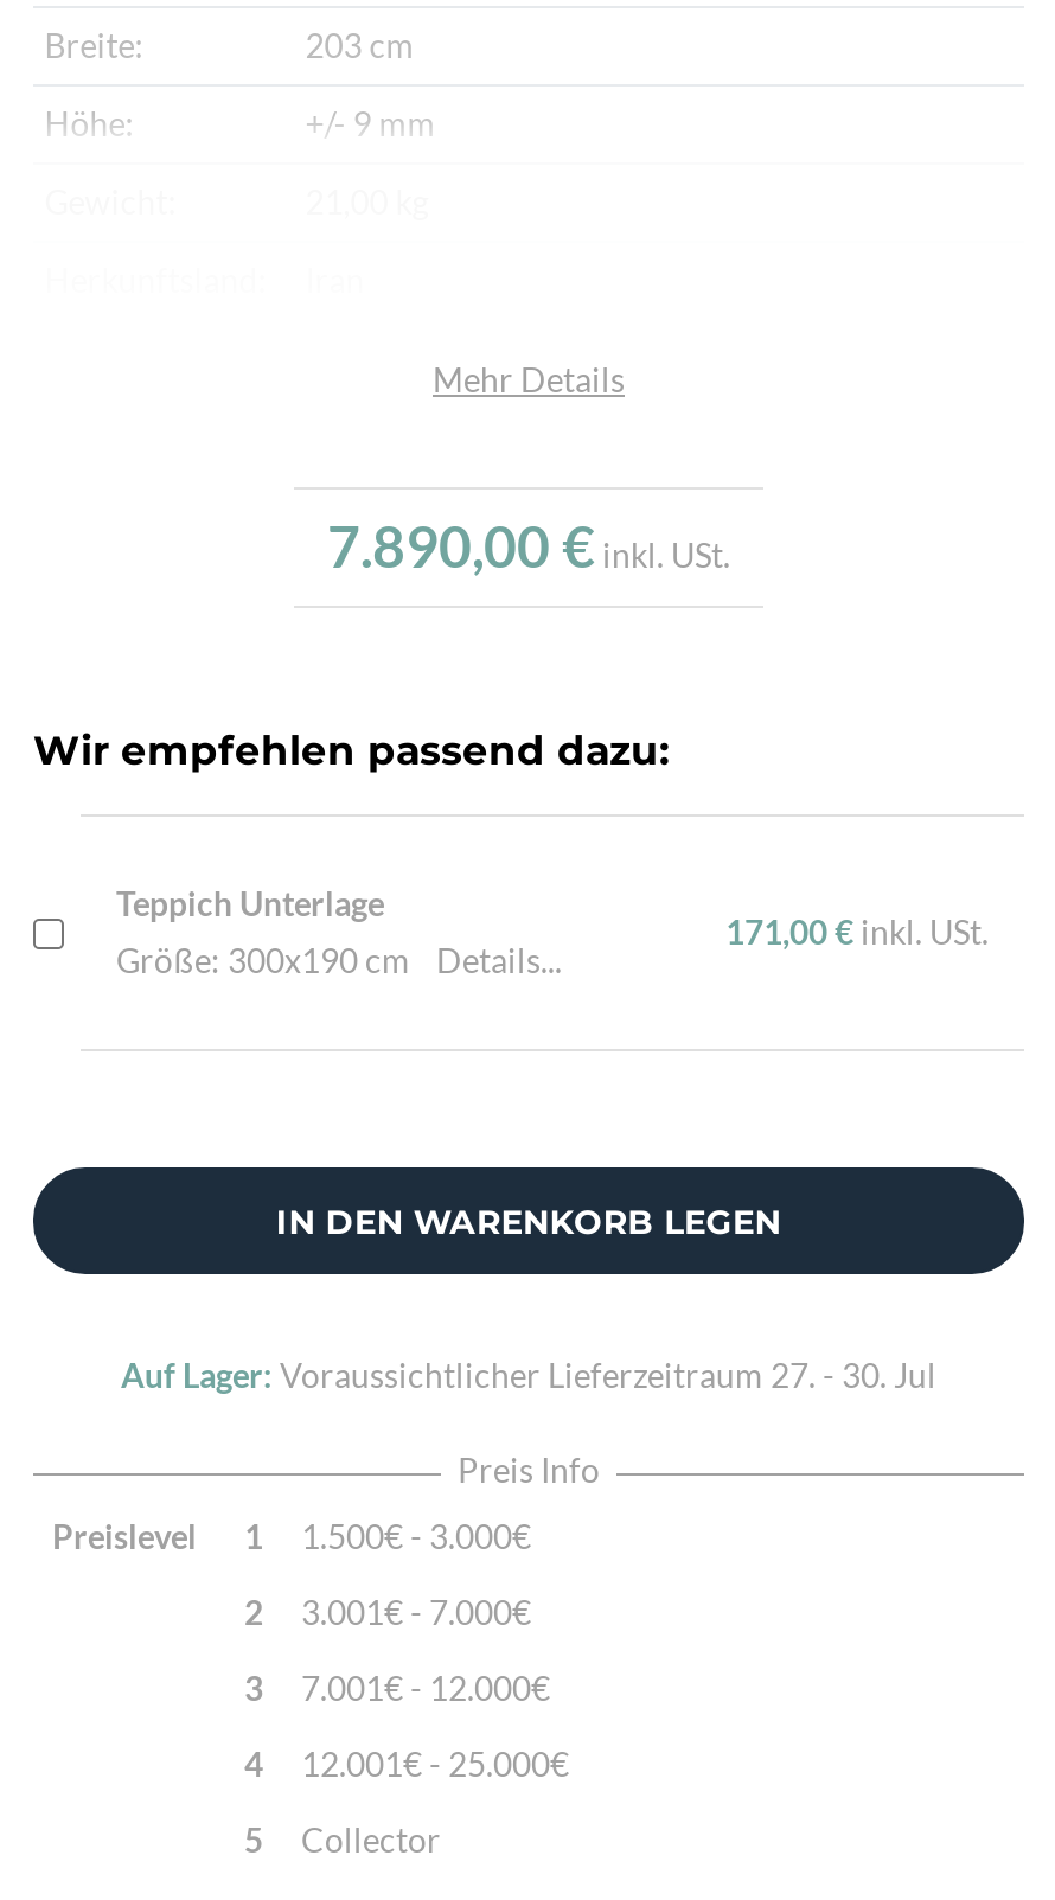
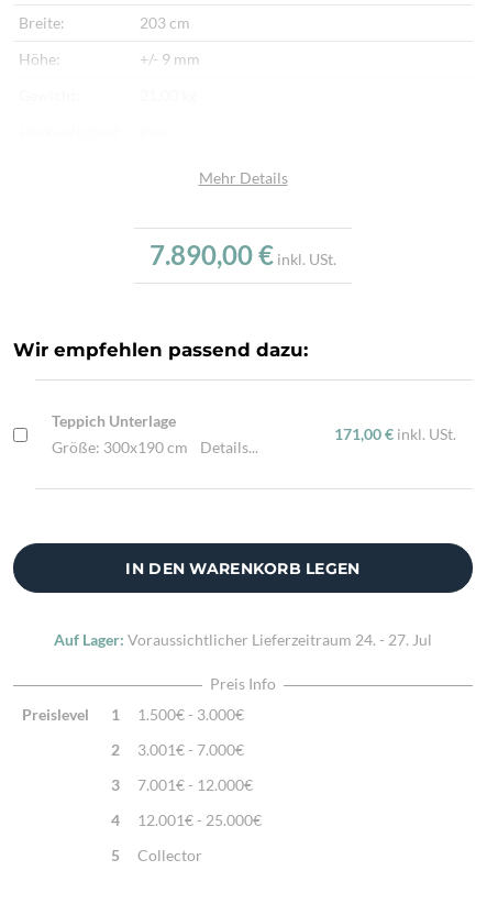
[121,1355,936,1396] Auf Lager: Voraussichtlicher Lieferzeitraum 27. - 30. Jul -> [54,630,432,649] Auf Lager: Voraussichtlicher Lieferzeitraum 24. - 27. Jul

